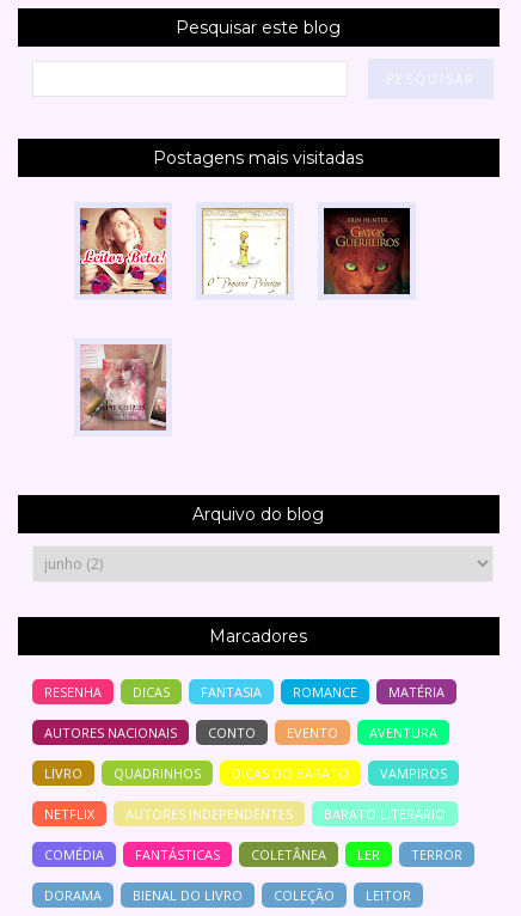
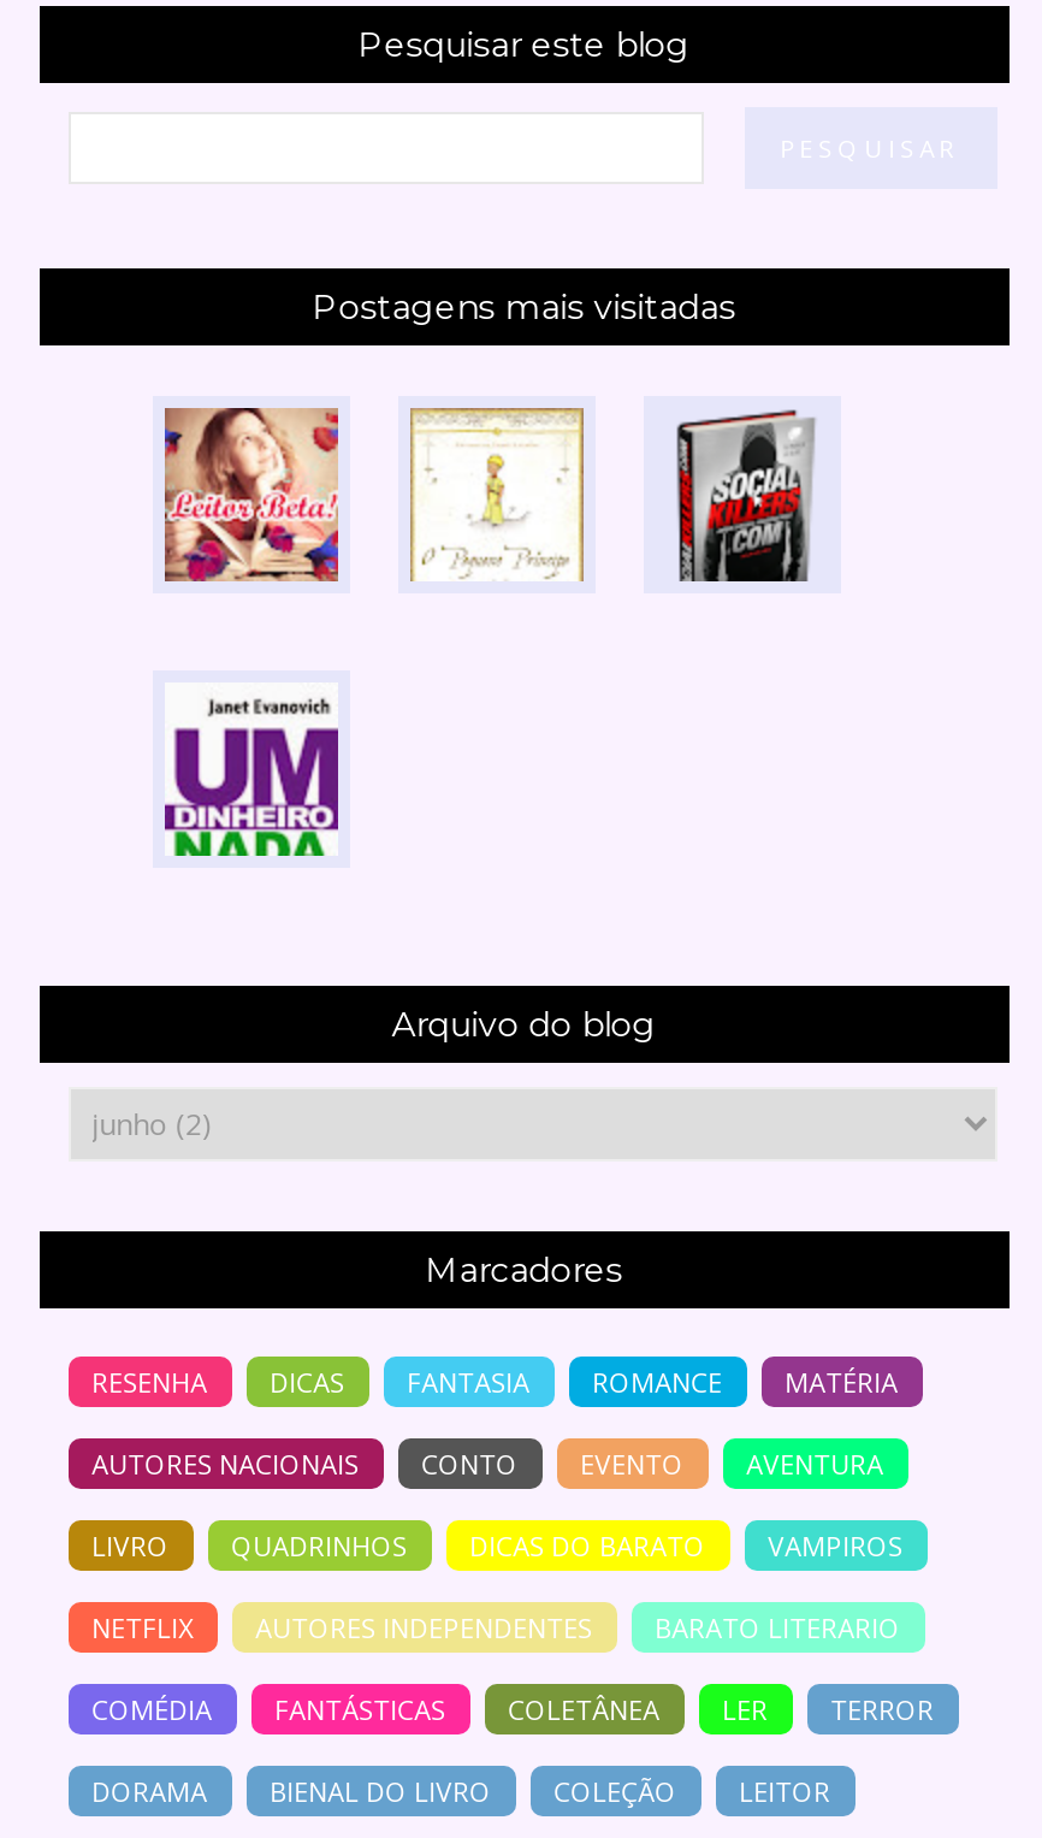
[323,207,411,295] [image] -> [656,408,829,584] [image]
[79,343,167,432] [image] -> [162,682,341,858] [image]

